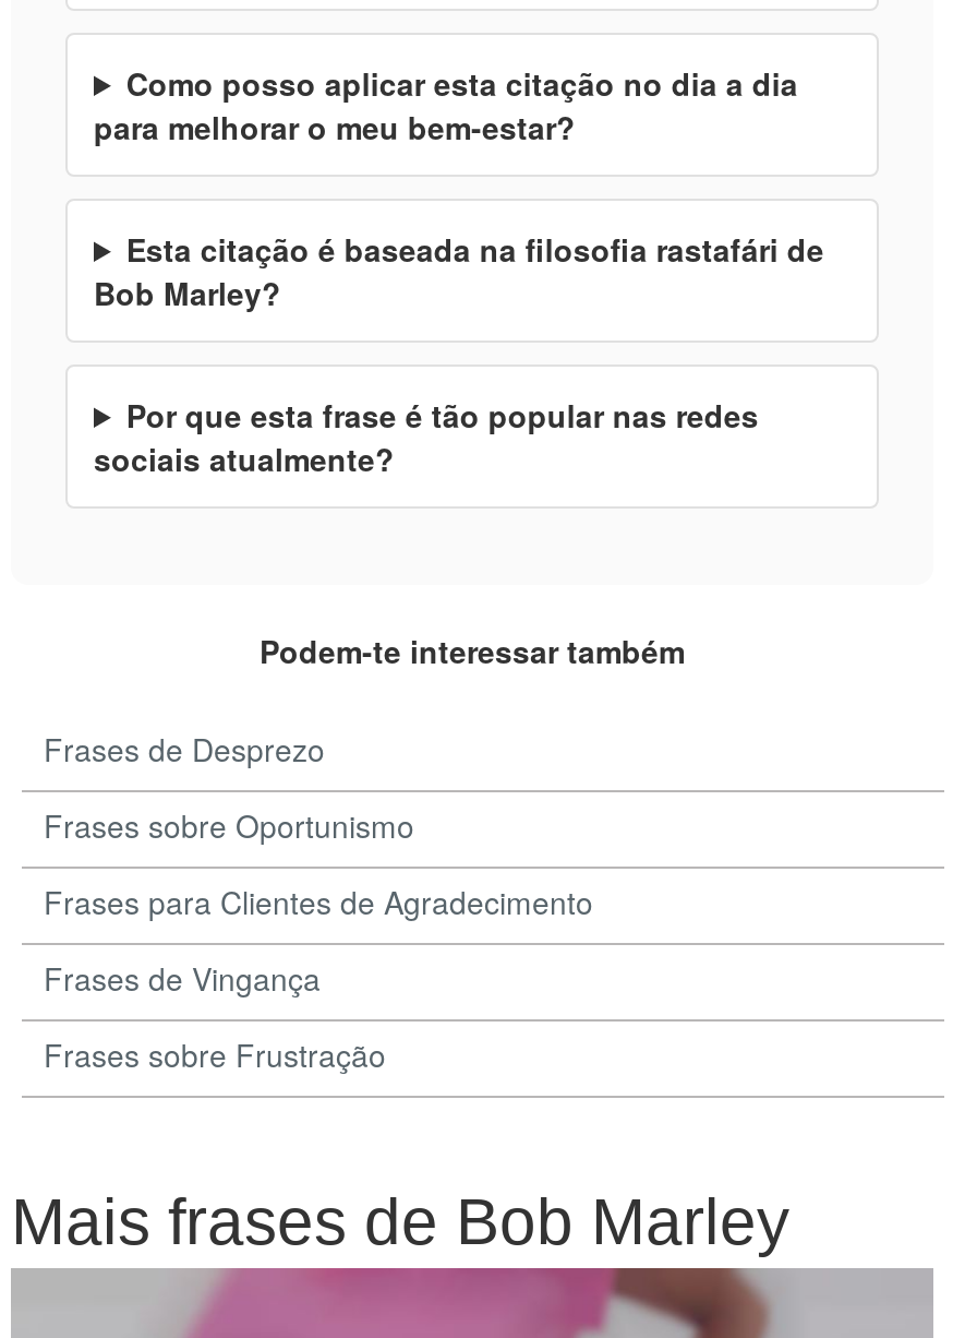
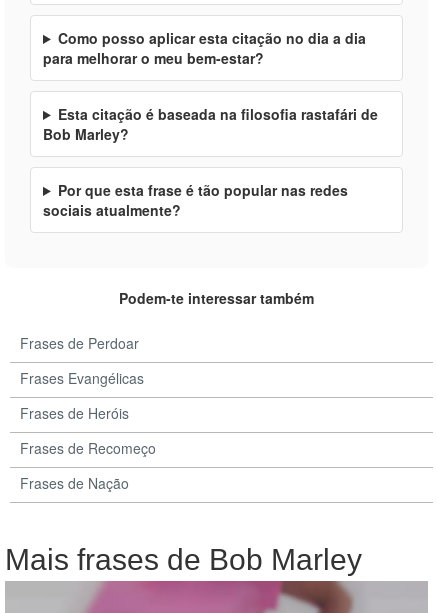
[44,727,325,770] Frases de Desprezo -> [20,333,139,353] Frases de Perdoar
[44,803,414,847] Frases sobre Oportunismo -> [20,368,144,388] Frases Evangélicas
[44,880,593,923] Frases para Clientes de Agradecimento -> [20,403,129,423] Frases de Heróis
[44,956,321,1000] Frases de Vingança -> [20,438,156,458] Frases de Recomeço
[44,1032,386,1076] Frases sobre Frustração -> [20,473,129,493] Frases de Nação

